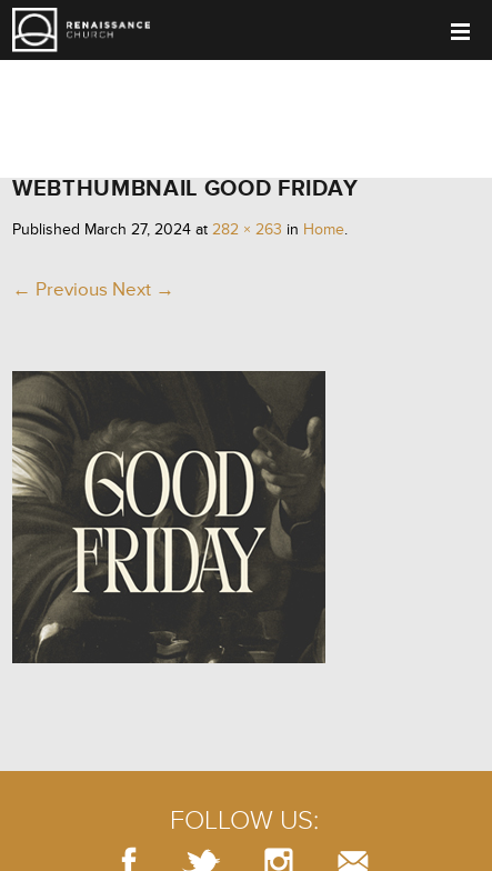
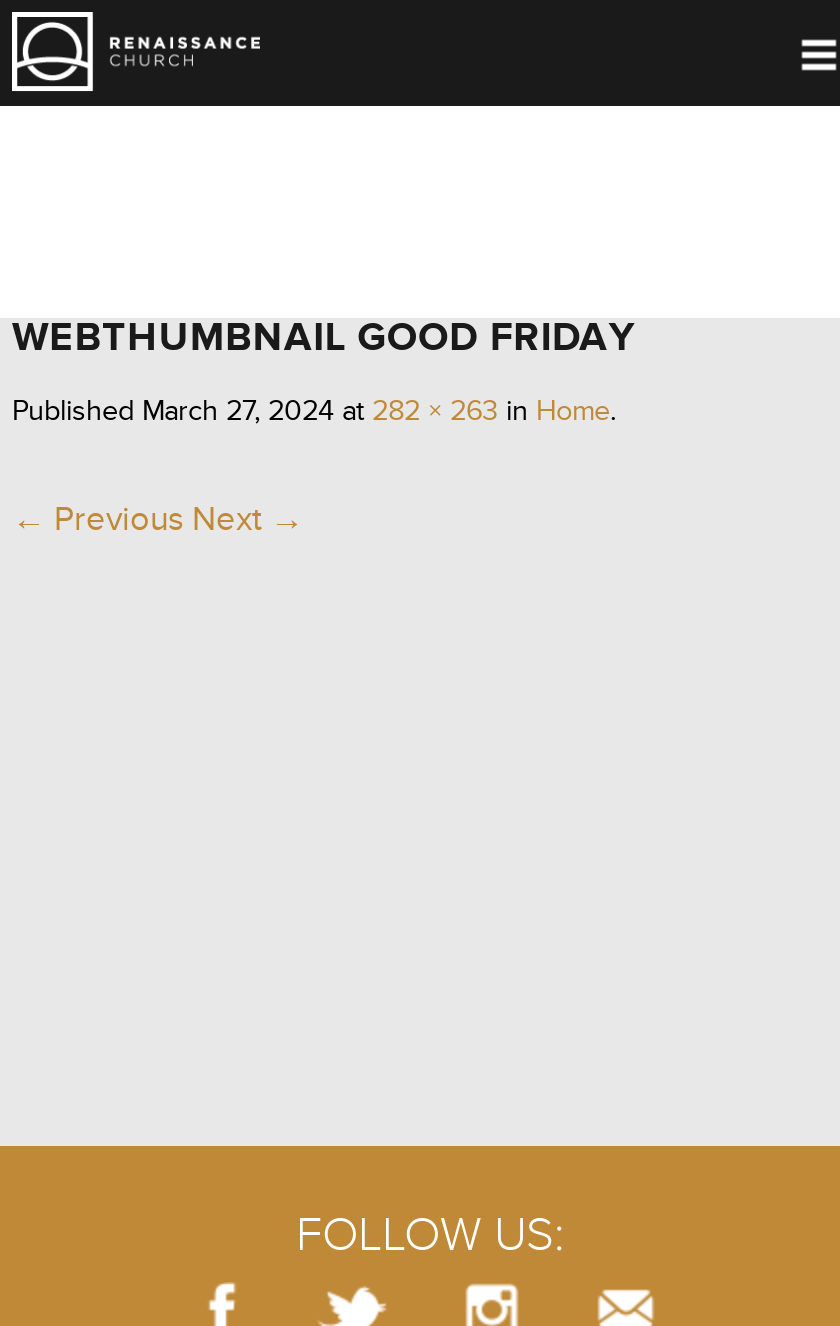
[11,370,327,664] [image] -> none

